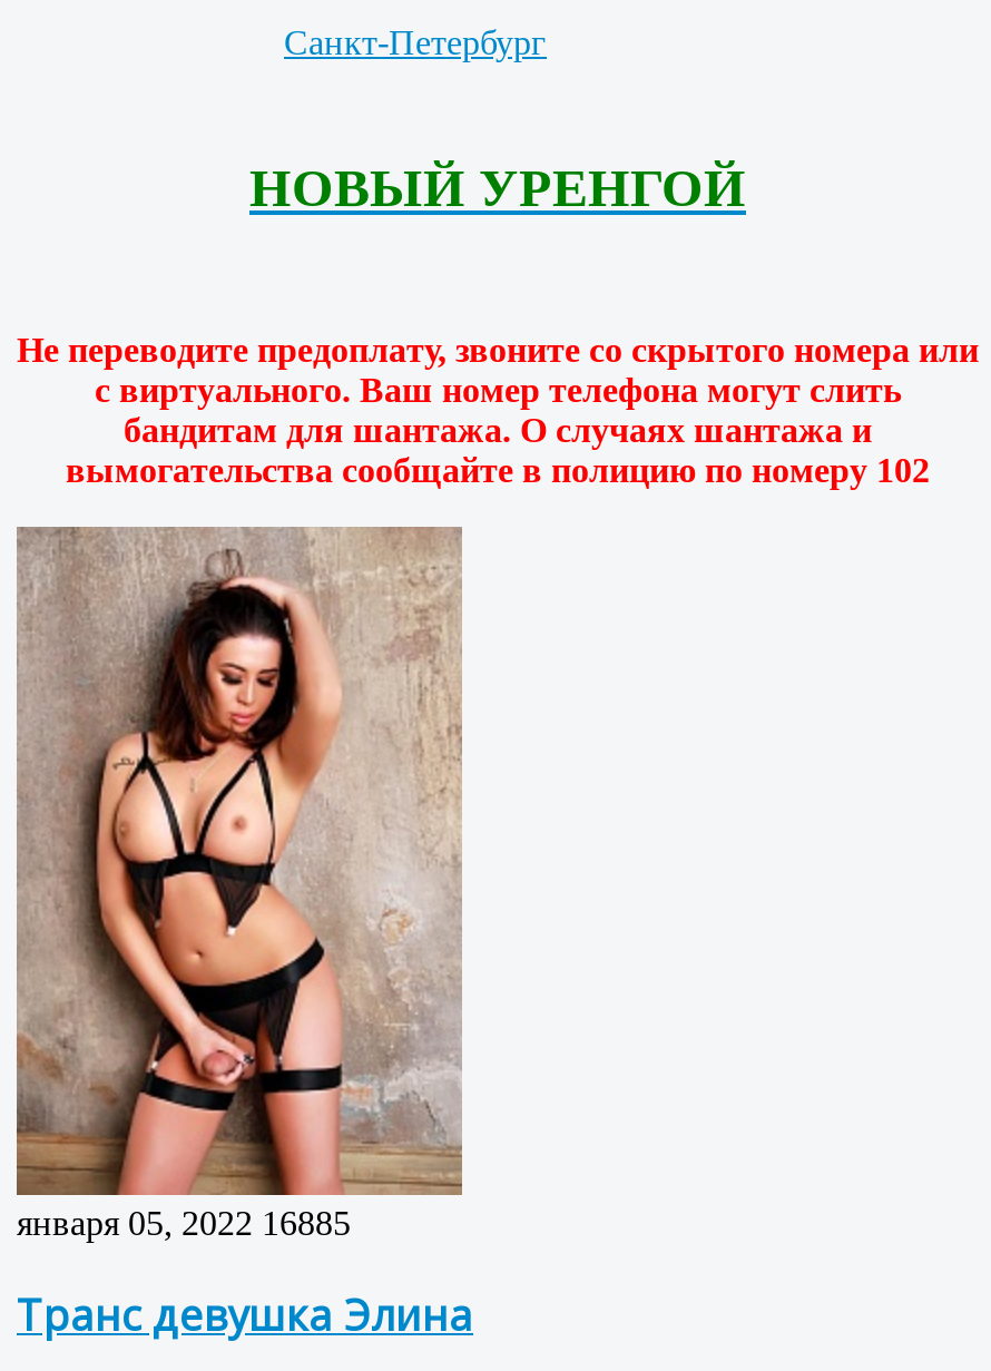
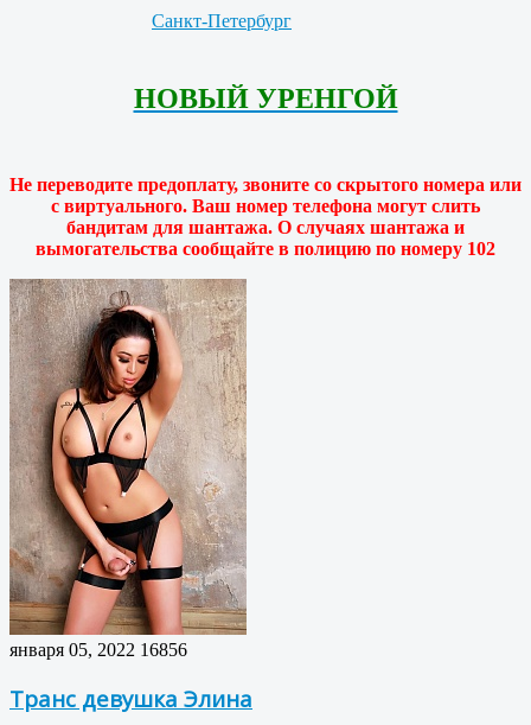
[17,1204,351,1242] января 05, 2022 16885 -> [9,640,187,660] января 05, 2022 16856

